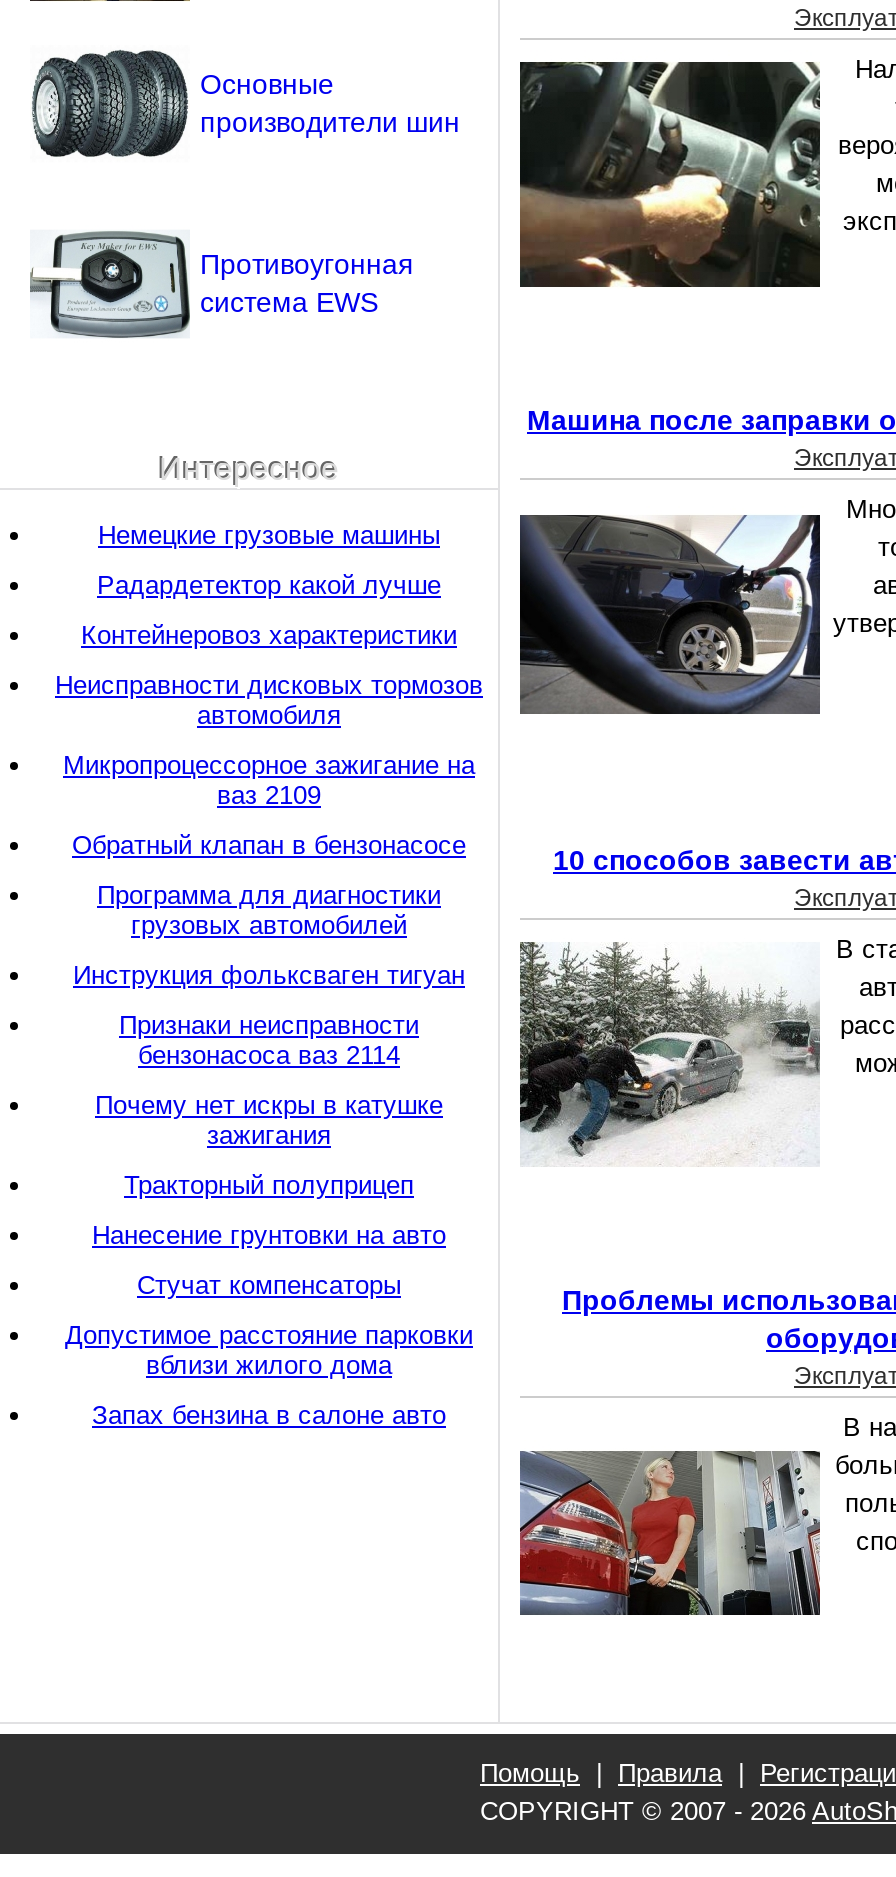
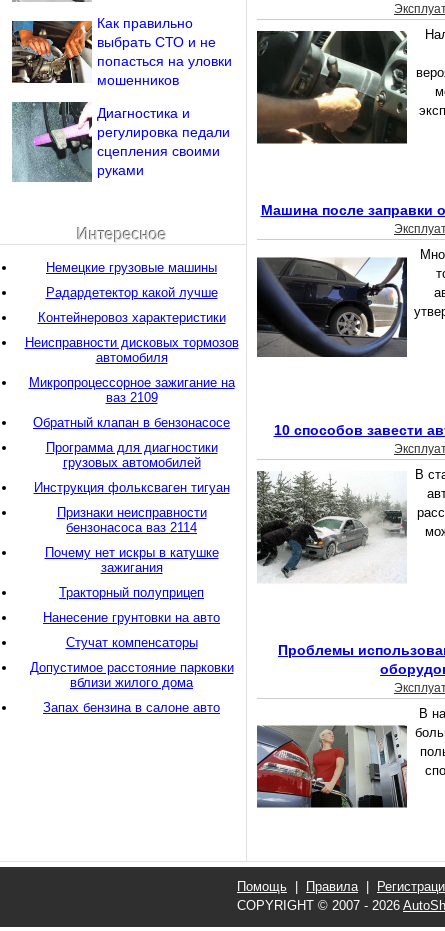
[30,42,460,166] [image] | Основные | производители шин -> [11,15,232,88] [image] | Как правильно | выбрать СТО и не | попасться на уловки | мошенников
[30,204,414,364] [image] | Противоугонная | система EWS -> [11,101,230,183] [image] | Диагностика и | регулировка педали | сцепления своими | руками

